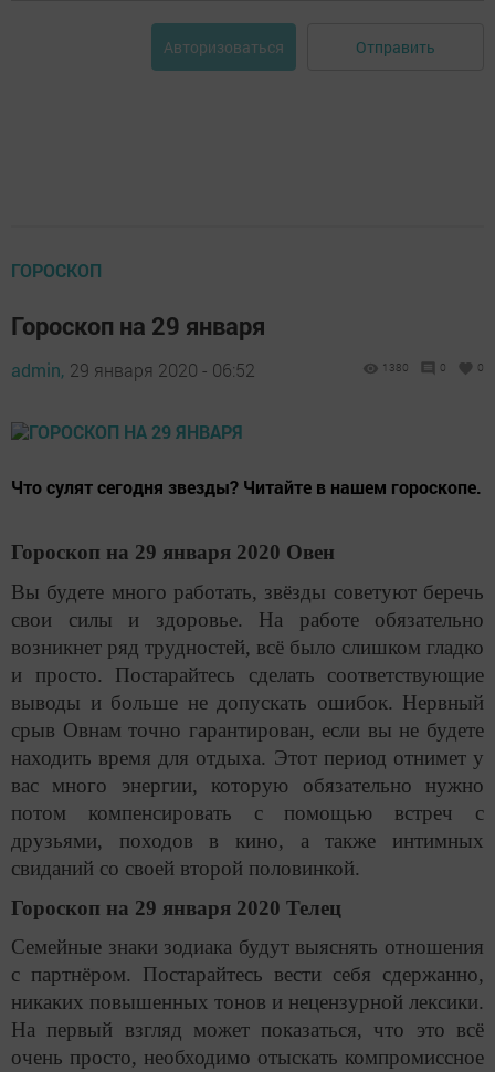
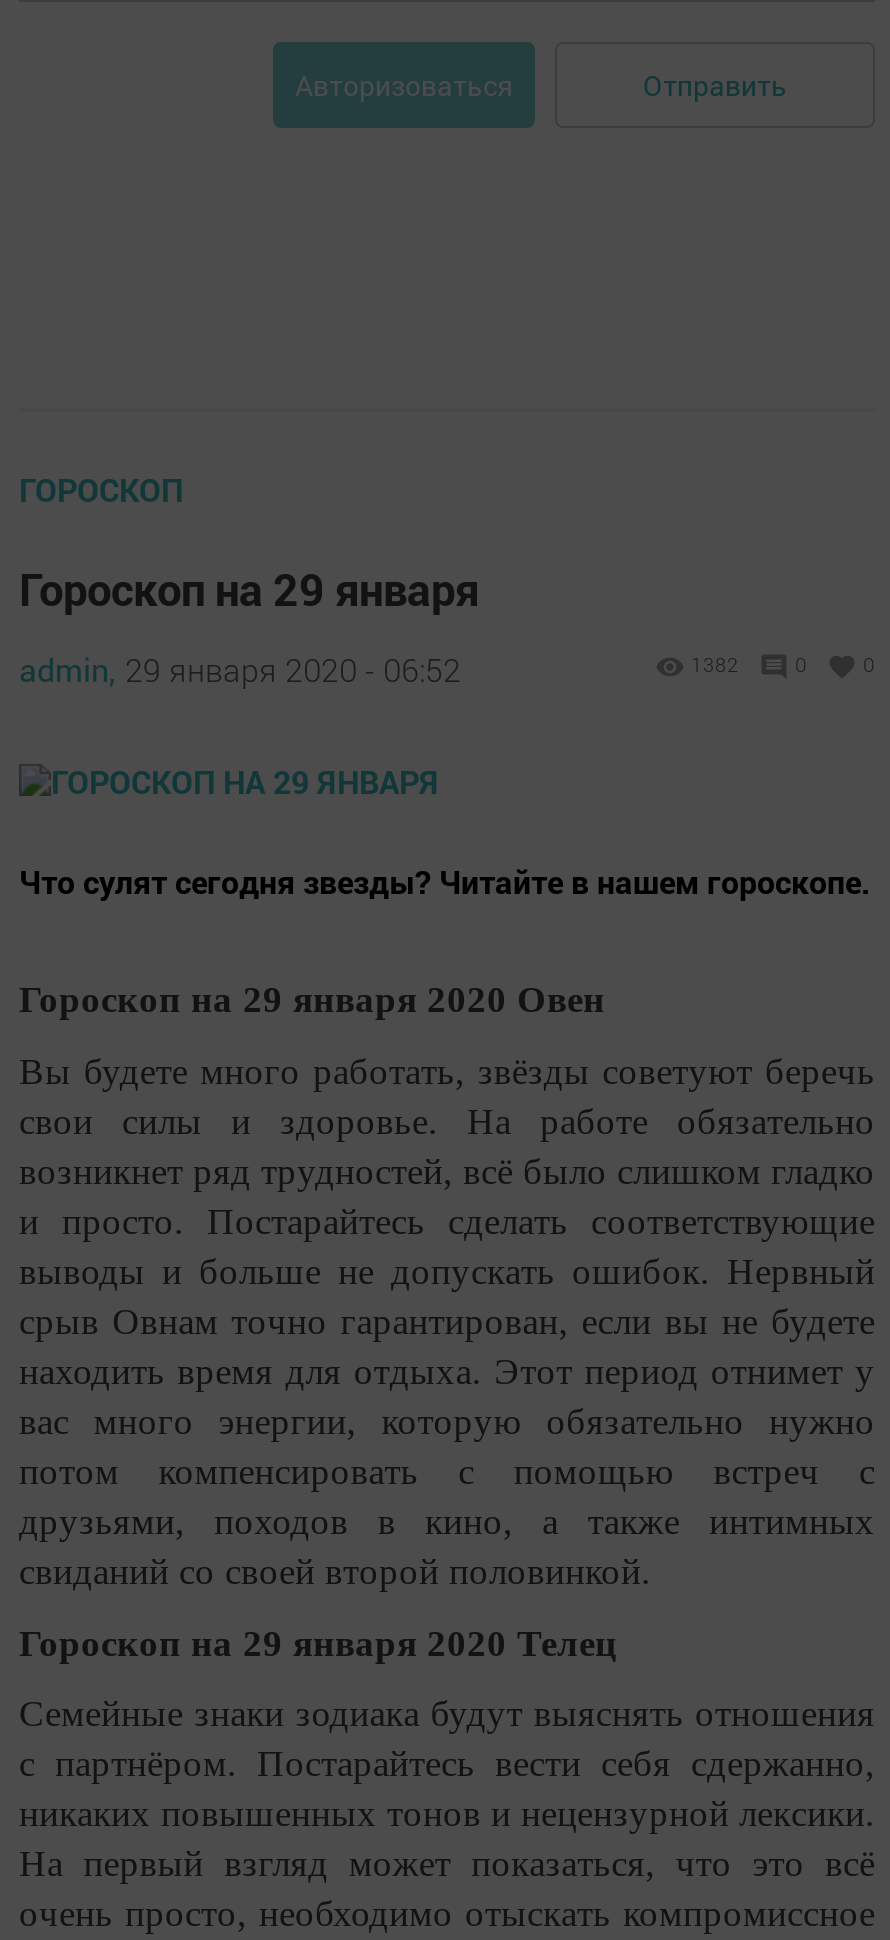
[382,361,409,375] 1380 -> [691,653,739,679] 1382

